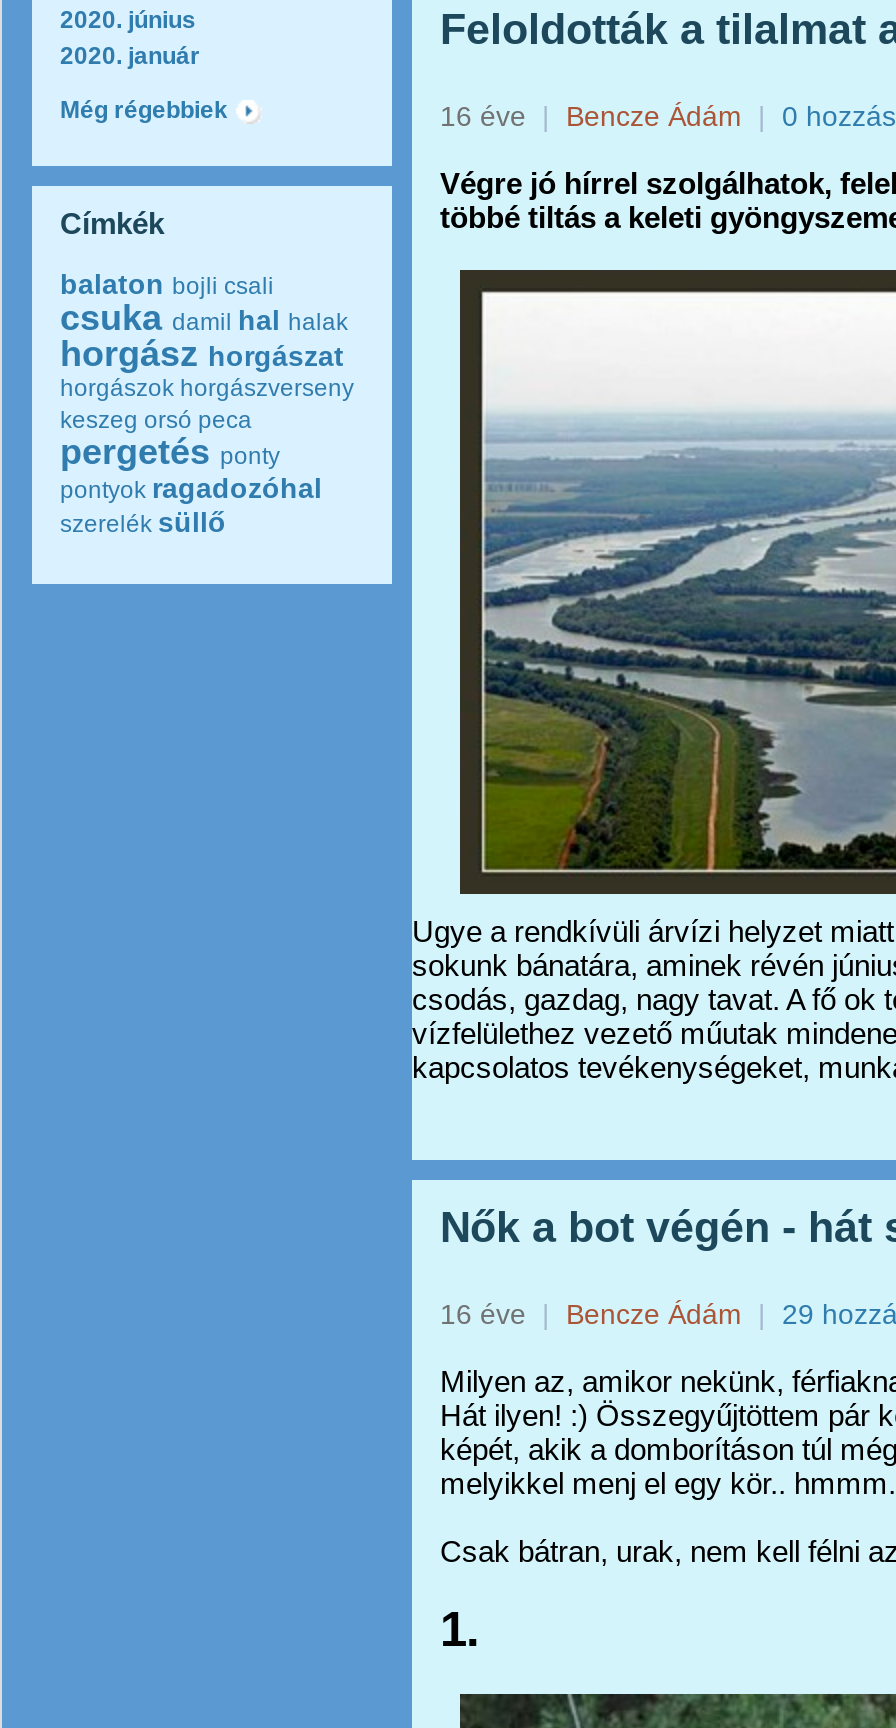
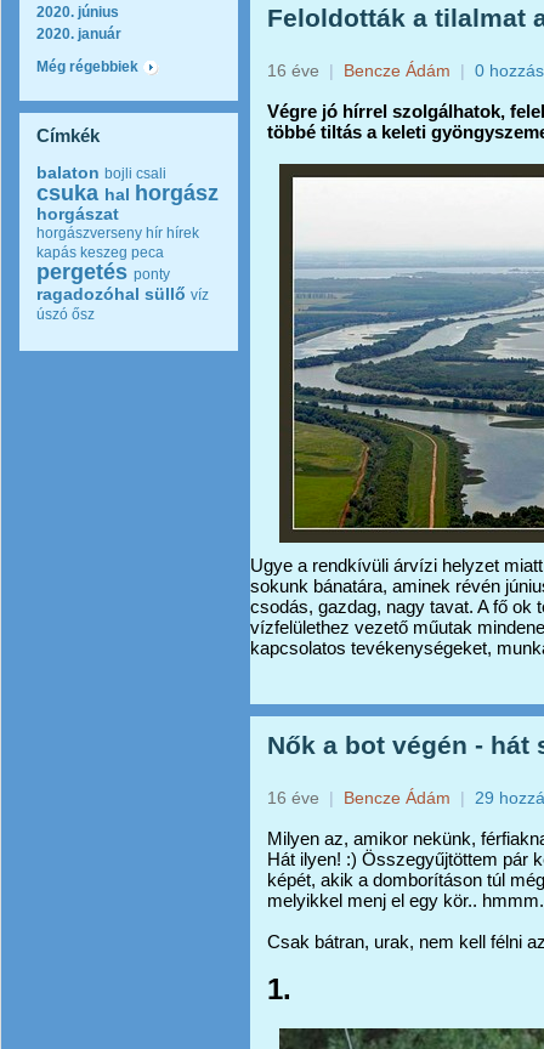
[60,298,354,434] csuka damil hal halak | horgász horgászat | horgászok horgászverseny | keszeg orsó peca -> [36,181,219,261] csuka hal horgász | horgászat | horgászverseny hír hírek | kapás keszeg peca
[60,472,322,538] pontyok ragadozóhal | szerelék süllő -> [36,284,209,323] ragadozóhal süllő víz | úszó ősz

